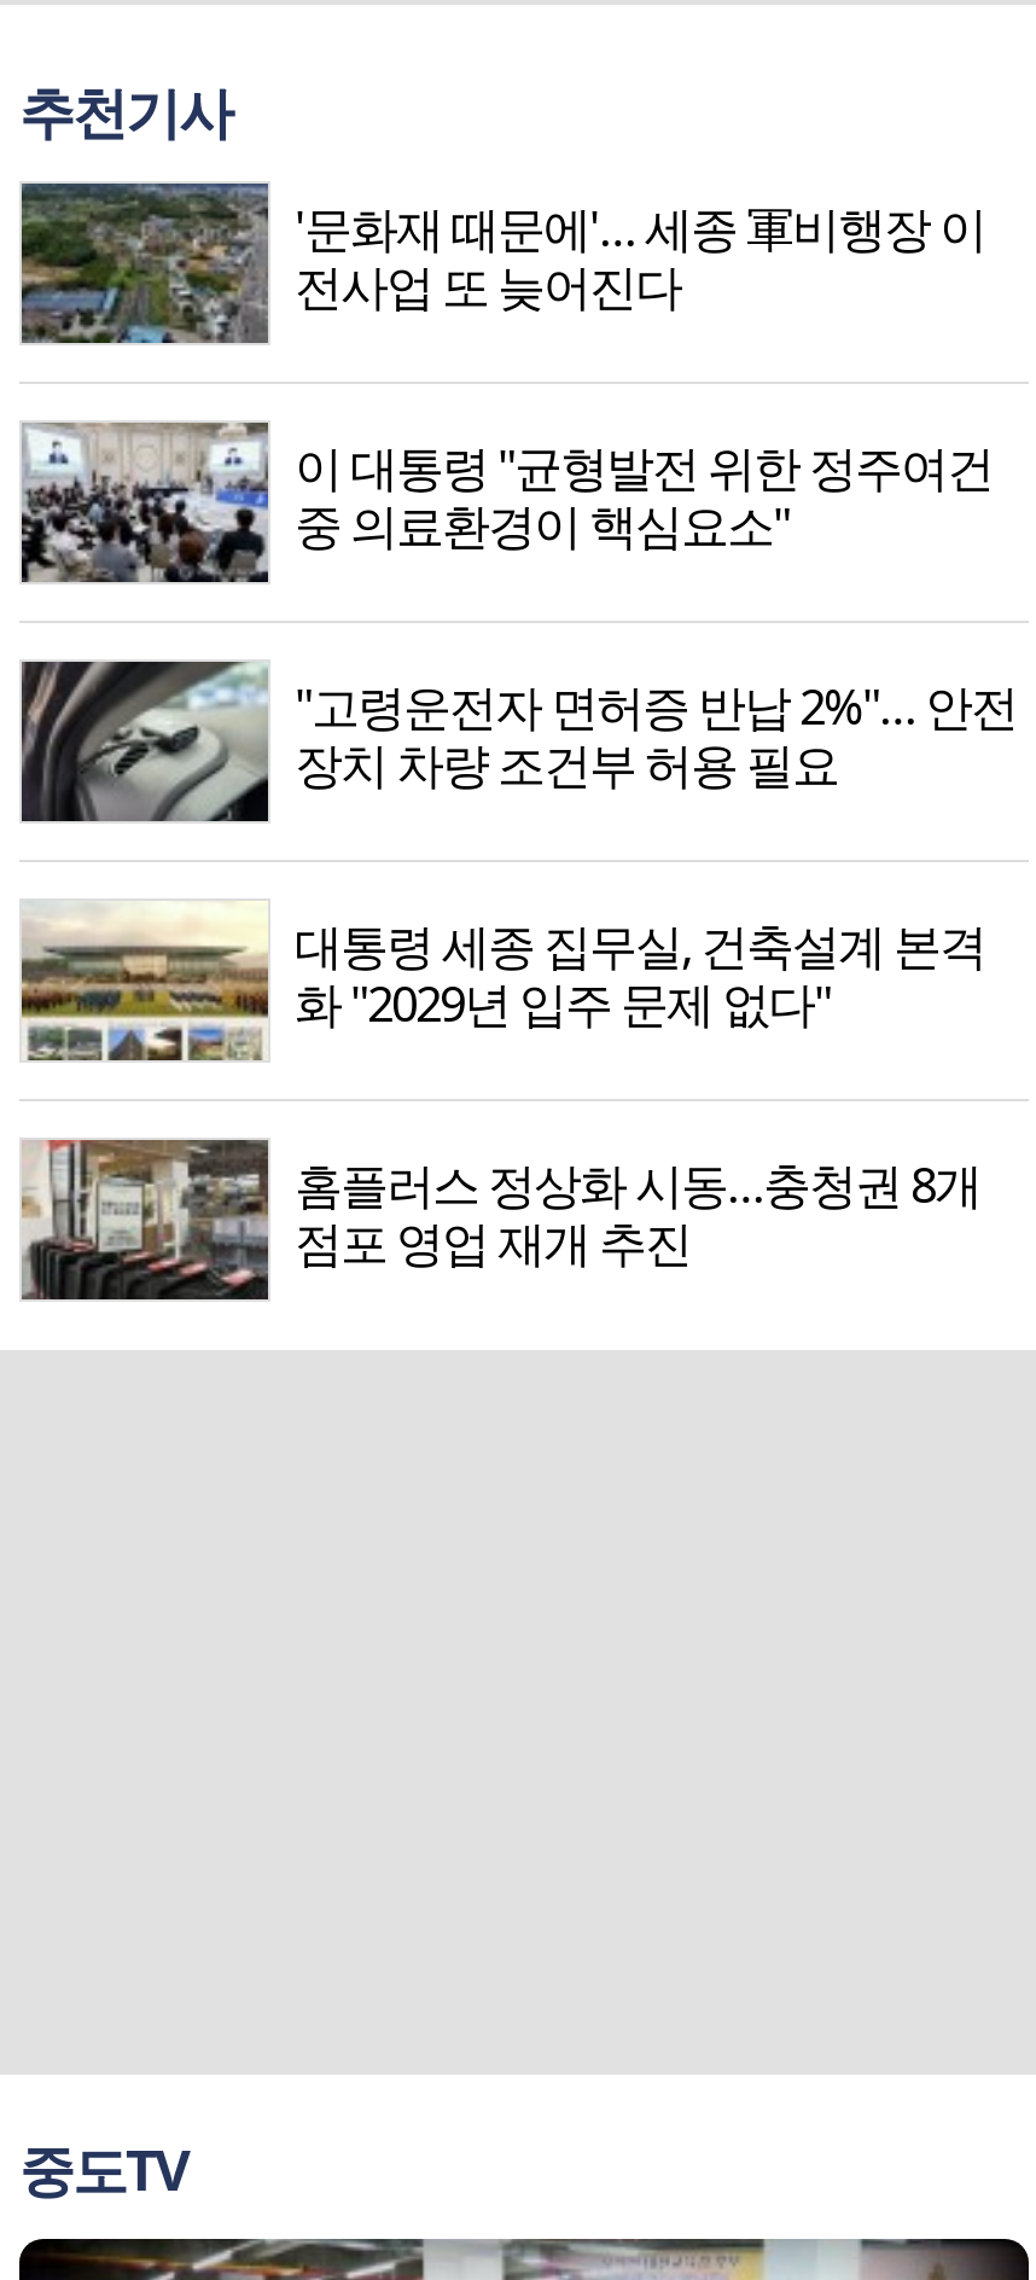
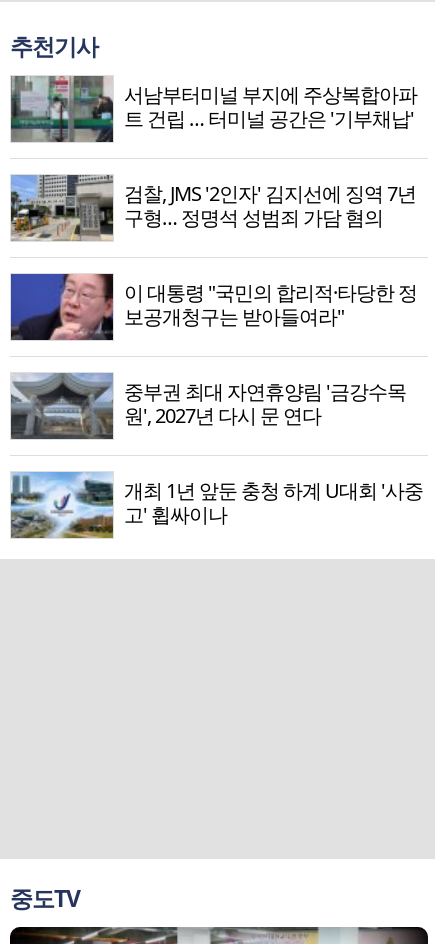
[22,181,985,345] [image] | '문화재 때문에'… 세종 軍비행장 이 | 전사업 또 늦어진다 -> [11,75,417,143] [image] | 서남부터미널 부지에 주상복합아파 | 트 건립 … 터미널 공간은 '기부채납'
[19,420,993,584] [image] | 이 대통령 "균형발전 위한 정주여건 | 중 의료환경이 핵심요소" -> [11,174,416,242] [image] | 검찰, JMS '2인자' 김지선에 징역 7년 | 구형… 정명석 성범죄 가담 혐의
[19,659,1017,824] [image] | "고령운전자 면허증 반납 2%"… 안전 | 장치 차량 조건부 허용 필요 -> [10,273,417,341] [image] | 이 대통령 "국민의 합리적·타당한 정 | 보공개청구는 받아들여라"
[19,901,985,1063] [image] | 대통령 세종 집무실, 건축설계 본격 | 화 "2029년 입주 문제 없다" -> [10,372,406,439] [image] | 중부권 최대 자연휴양림 '금강수목 | 원', 2027년 다시 문 연다
[19,1138,980,1302] [image] | 홈플러스 정상화 시동…충청권 8개 | 점포 영업 재개 추진 -> [10,471,423,539] [image] | 개최 1년 앞둔 충청 하계 U대회 '사중 | 고' 휩싸이나

